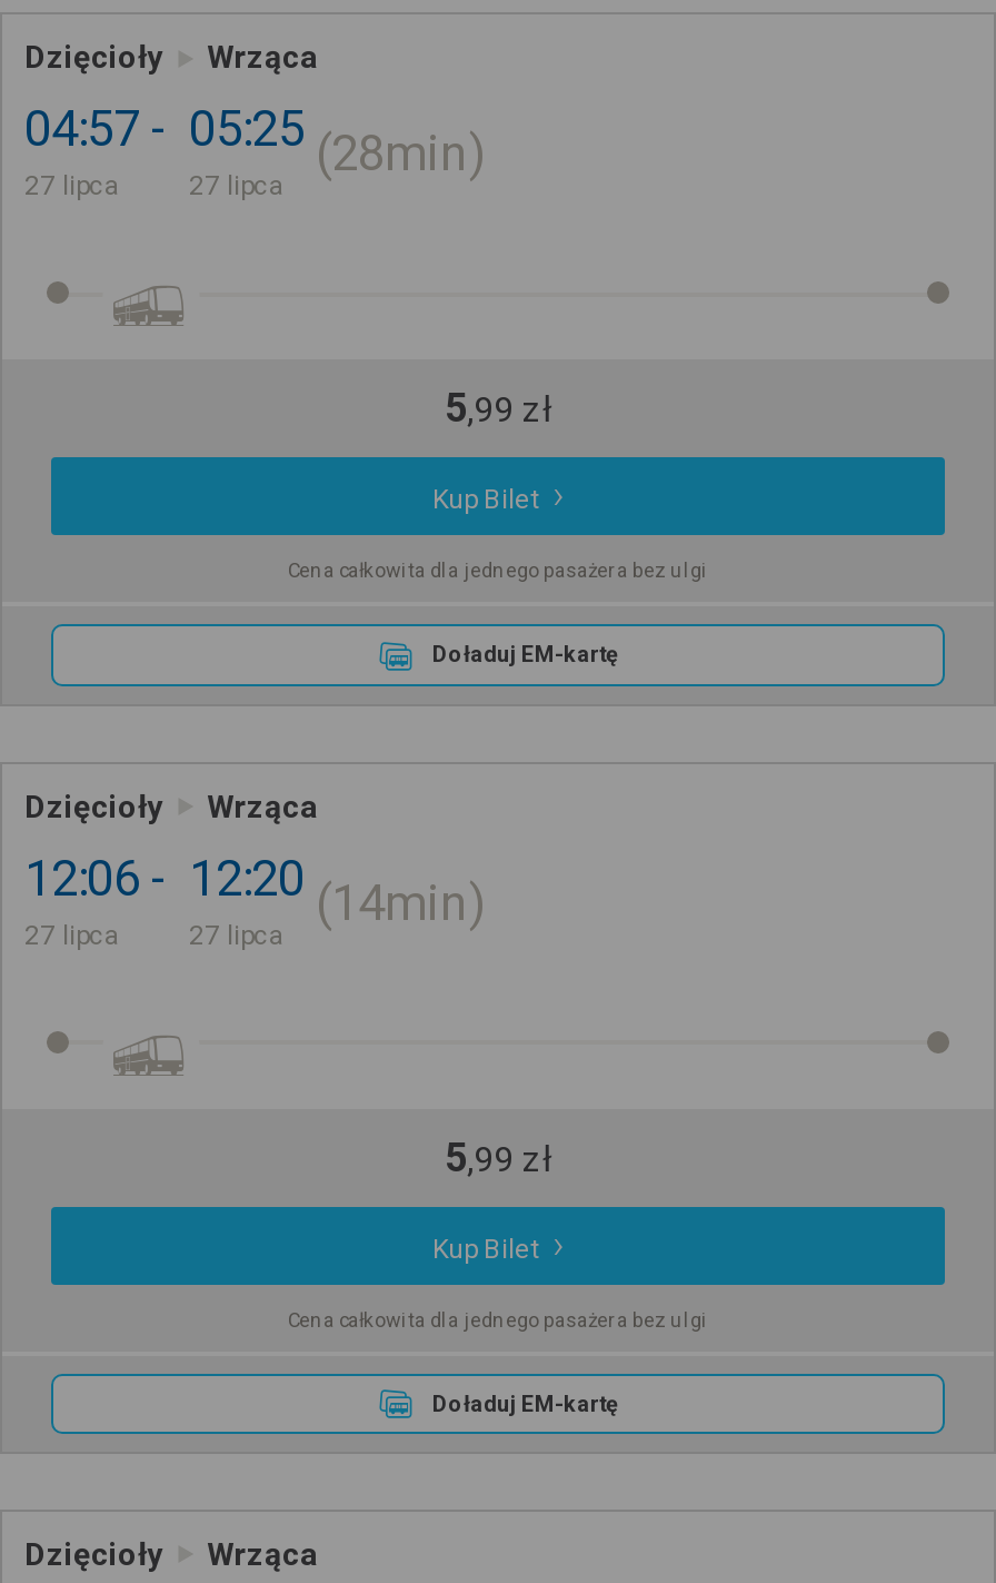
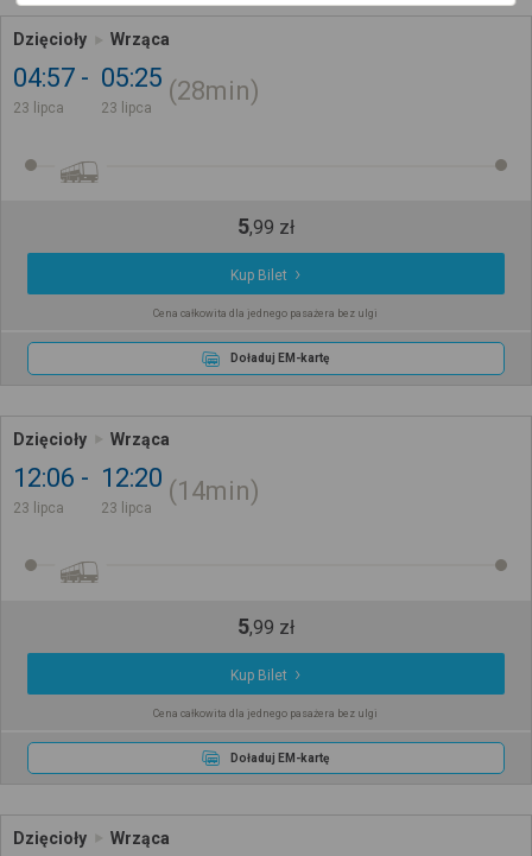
[24,171,120,202] 27 lipca -> [13,100,64,117] 23 lipca
[189,171,285,202] 27 lipca -> [101,100,152,117] 23 lipca
[24,919,120,950] 27 lipca -> [13,499,64,516] 23 lipca
[189,919,285,950] 27 lipca -> [101,499,152,516] 23 lipca

